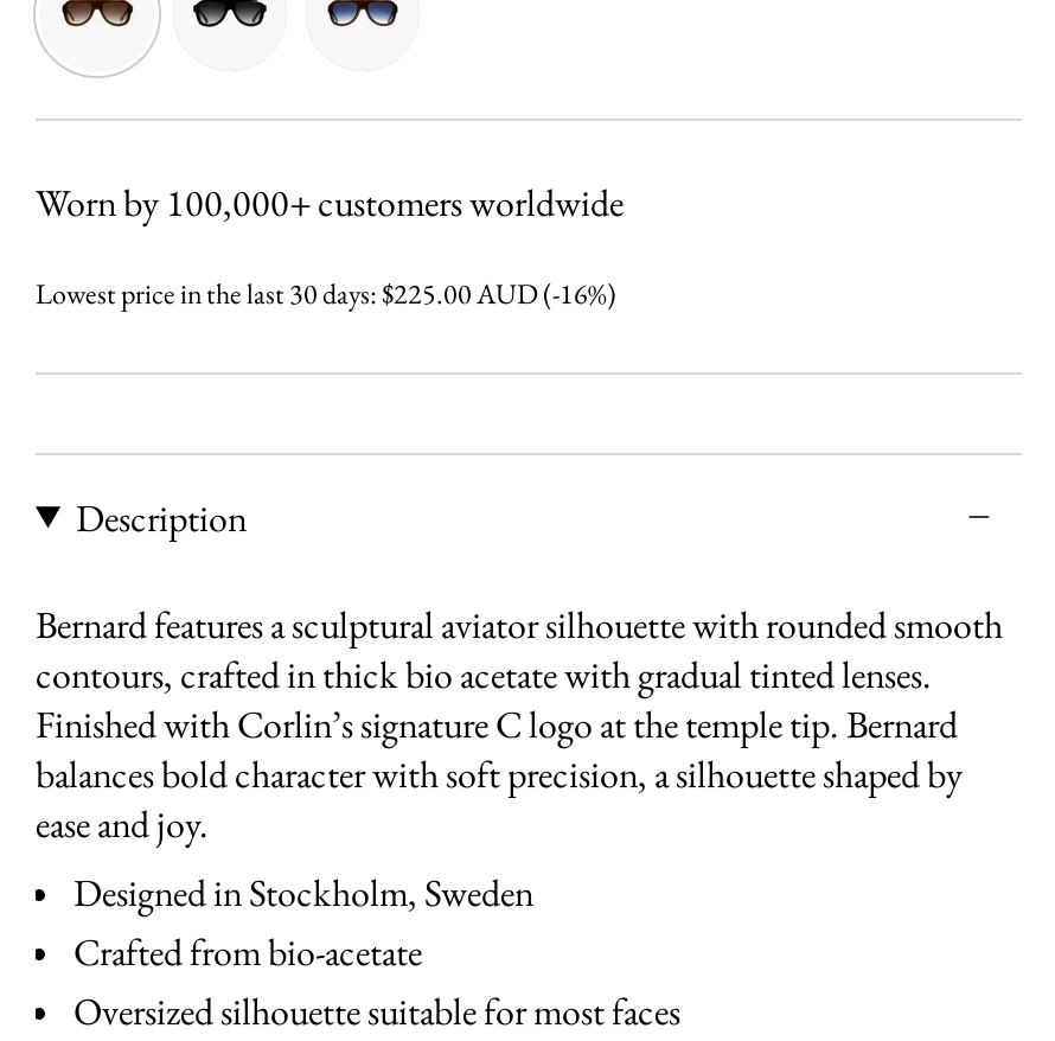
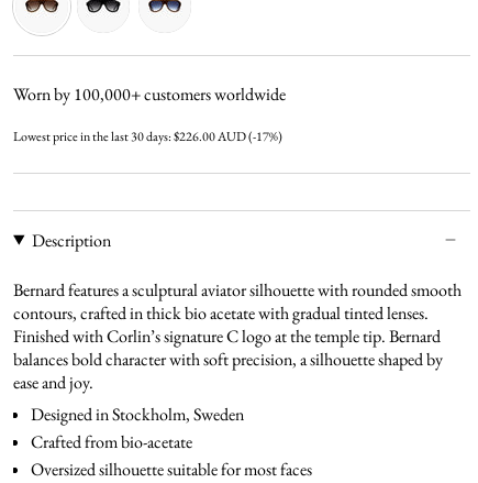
[36,274,616,312] Lowest price in the last 30 days: $225.00 AUD (-16%) -> [13,127,282,145] Lowest price in the last 30 days: $226.00 AUD (-17%)

